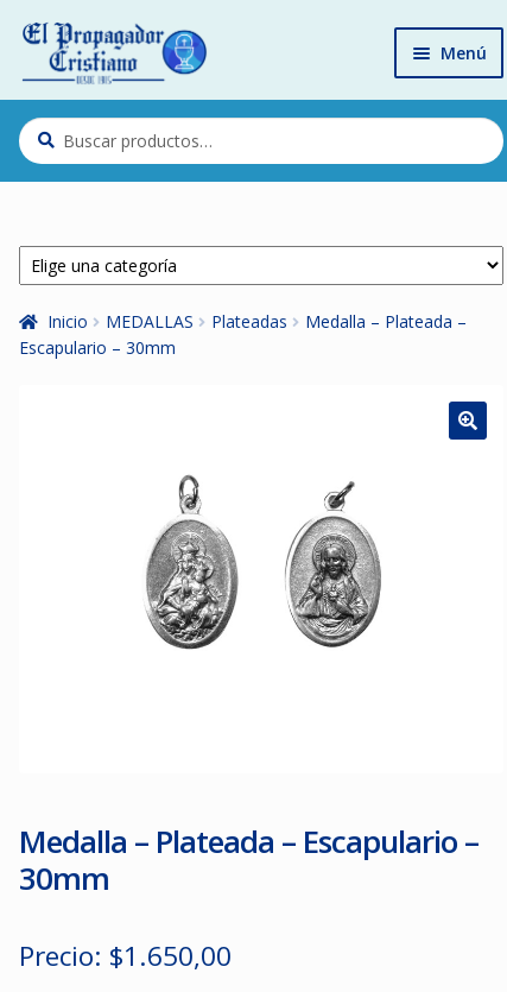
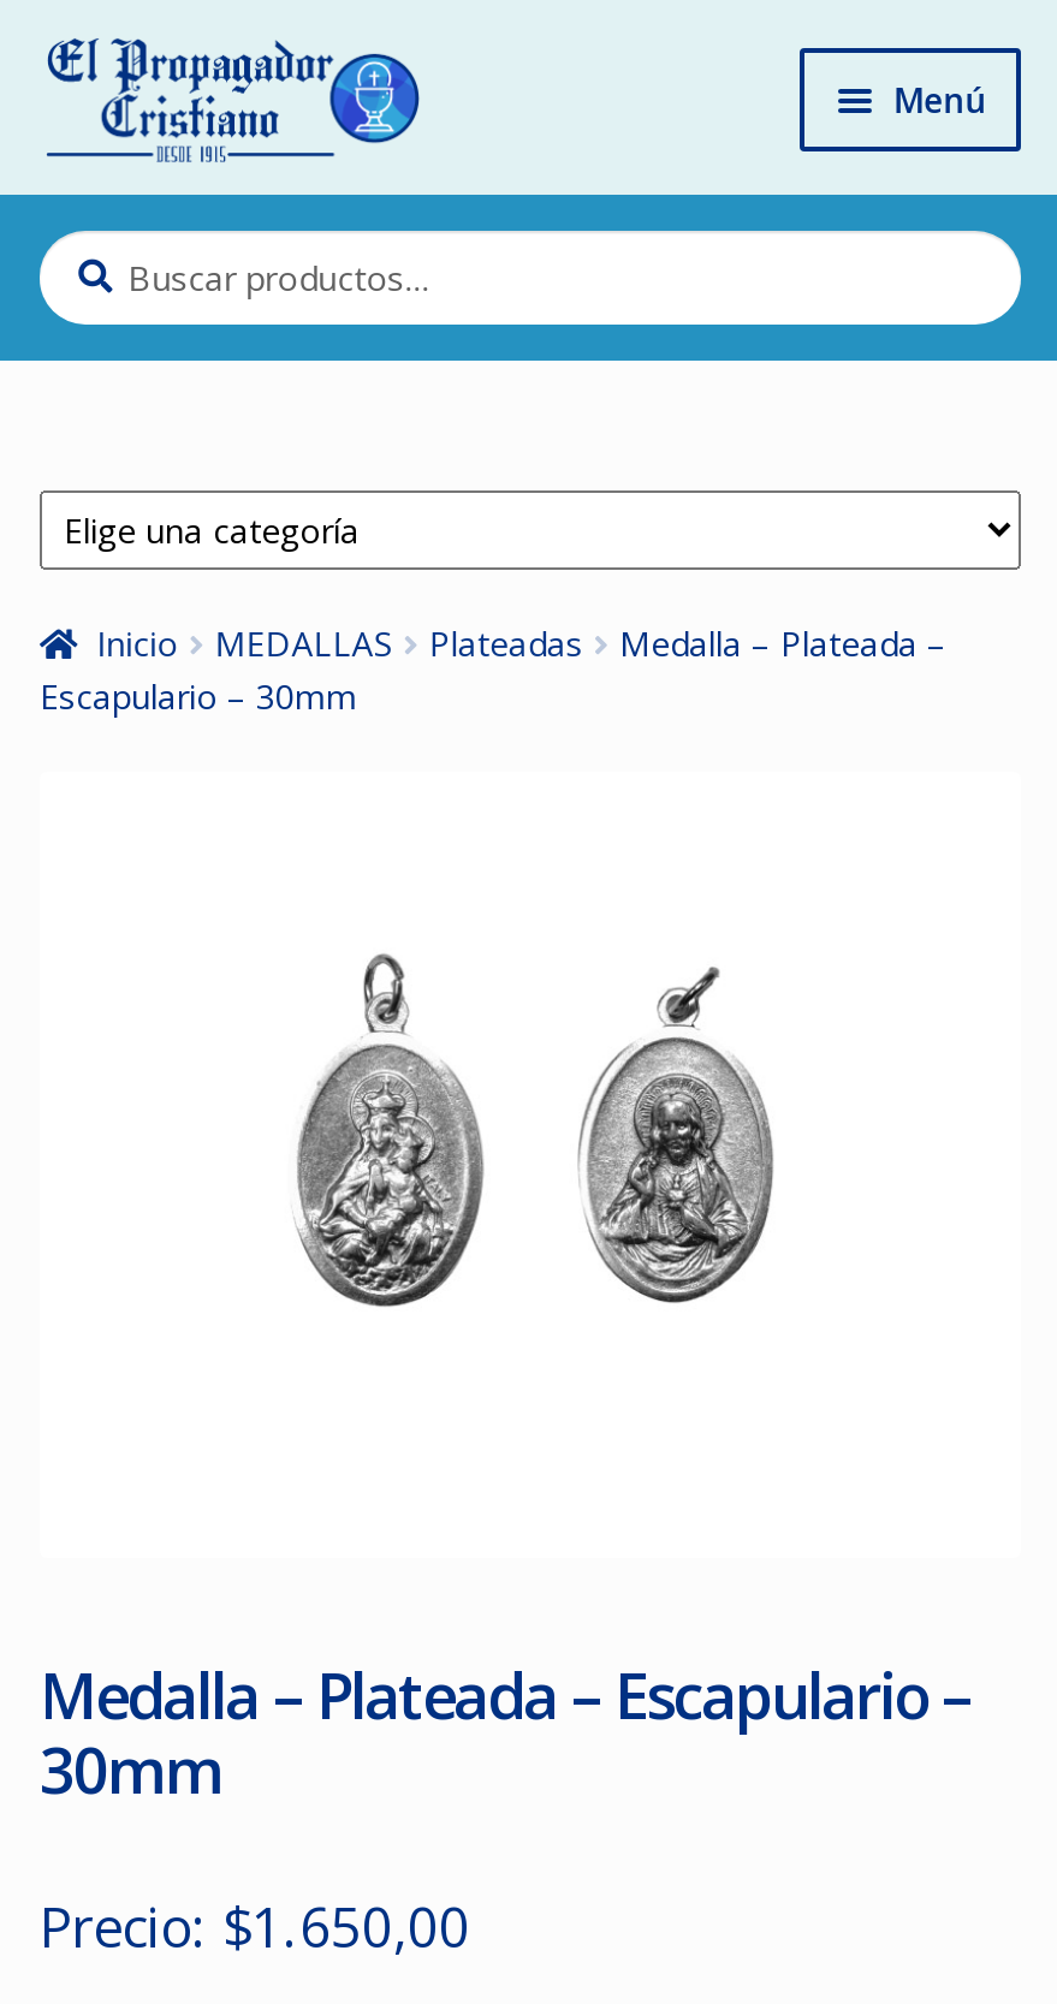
[448,400,488,441] [image] -> none

